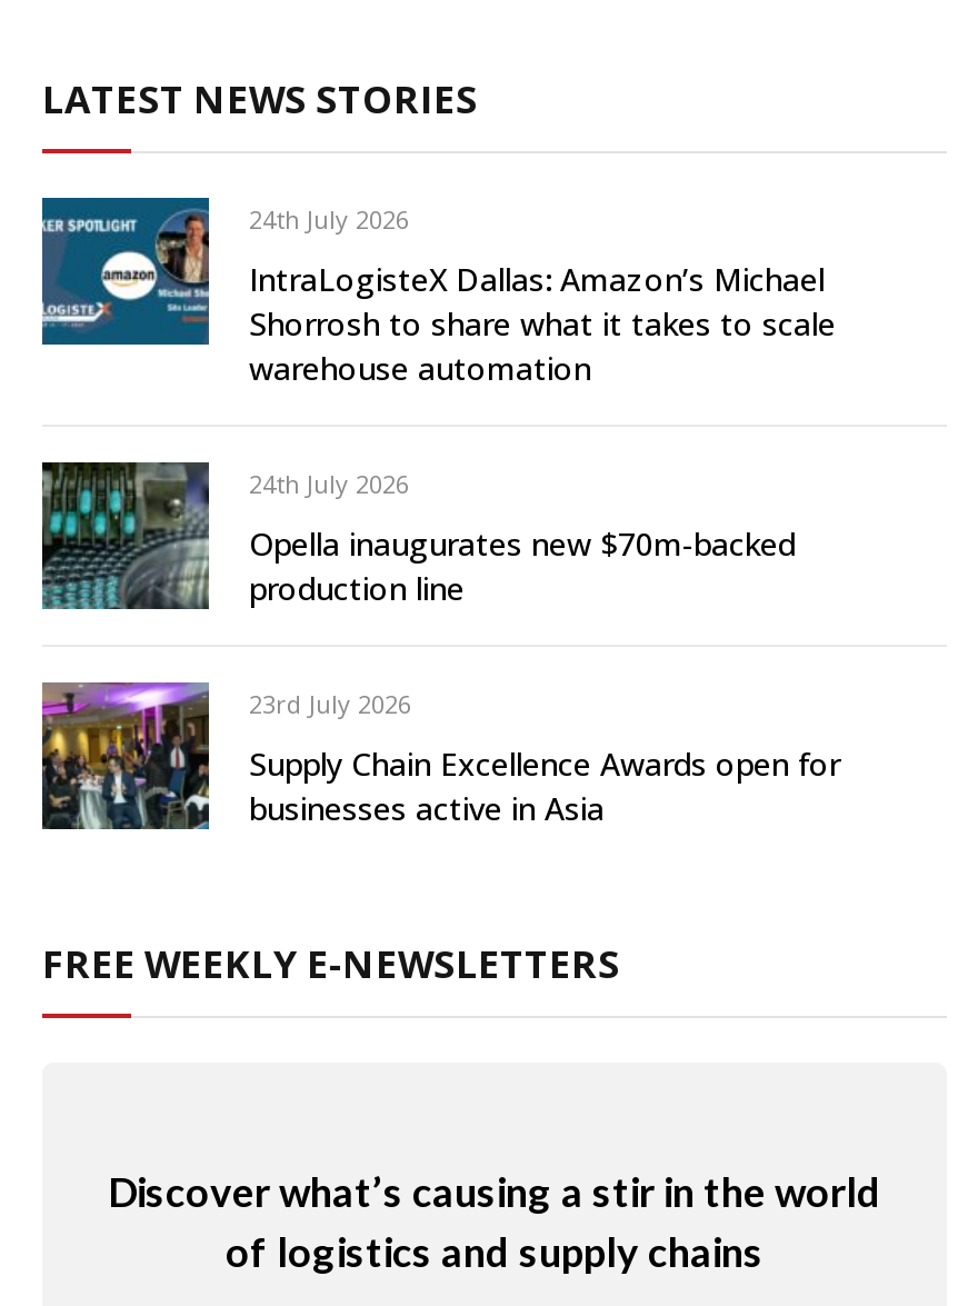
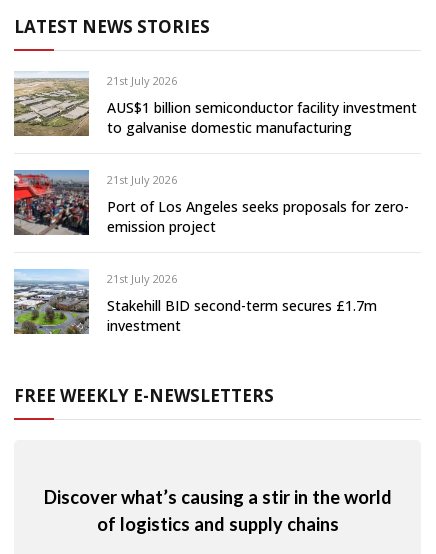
[40,196,409,347] [image] | 24th July 2026 -> [13,70,177,137] [image] | 21st July 2026
[249,259,836,391] IntraLogisteX Dallas: Amazon’s Michael | Shorrosh to share what it takes to scale | warehouse automation -> [107,98,417,137] AUS$1 billion semiconductor facility investment | to galvanise domestic manufacturing
[40,460,409,609] [image] | 24th July 2026 -> [13,169,177,236] [image] | 21st July 2026
[249,524,796,611] Opella inaugurates new $70m-backed | production line -> [107,197,409,236] Port of Los Angeles seeks proposals for zero- | emission project
[42,680,411,831] [image] | 23rd July 2026 -> [13,268,177,335] [image] | 21st July 2026
[249,744,840,831] Supply Chain Excellence Awards open for | businesses active in Asia -> [107,296,377,335] Stakehill BID second-term secures £1.7m | investment

